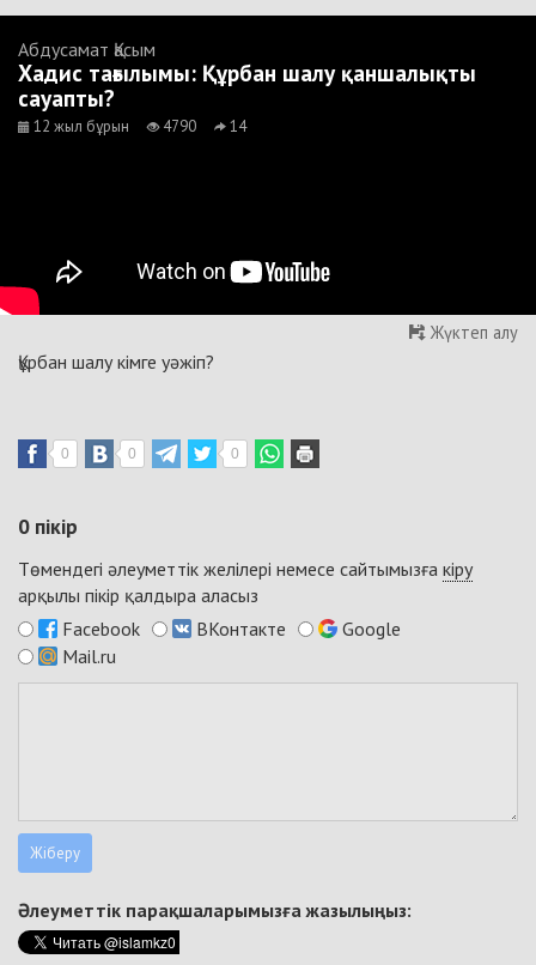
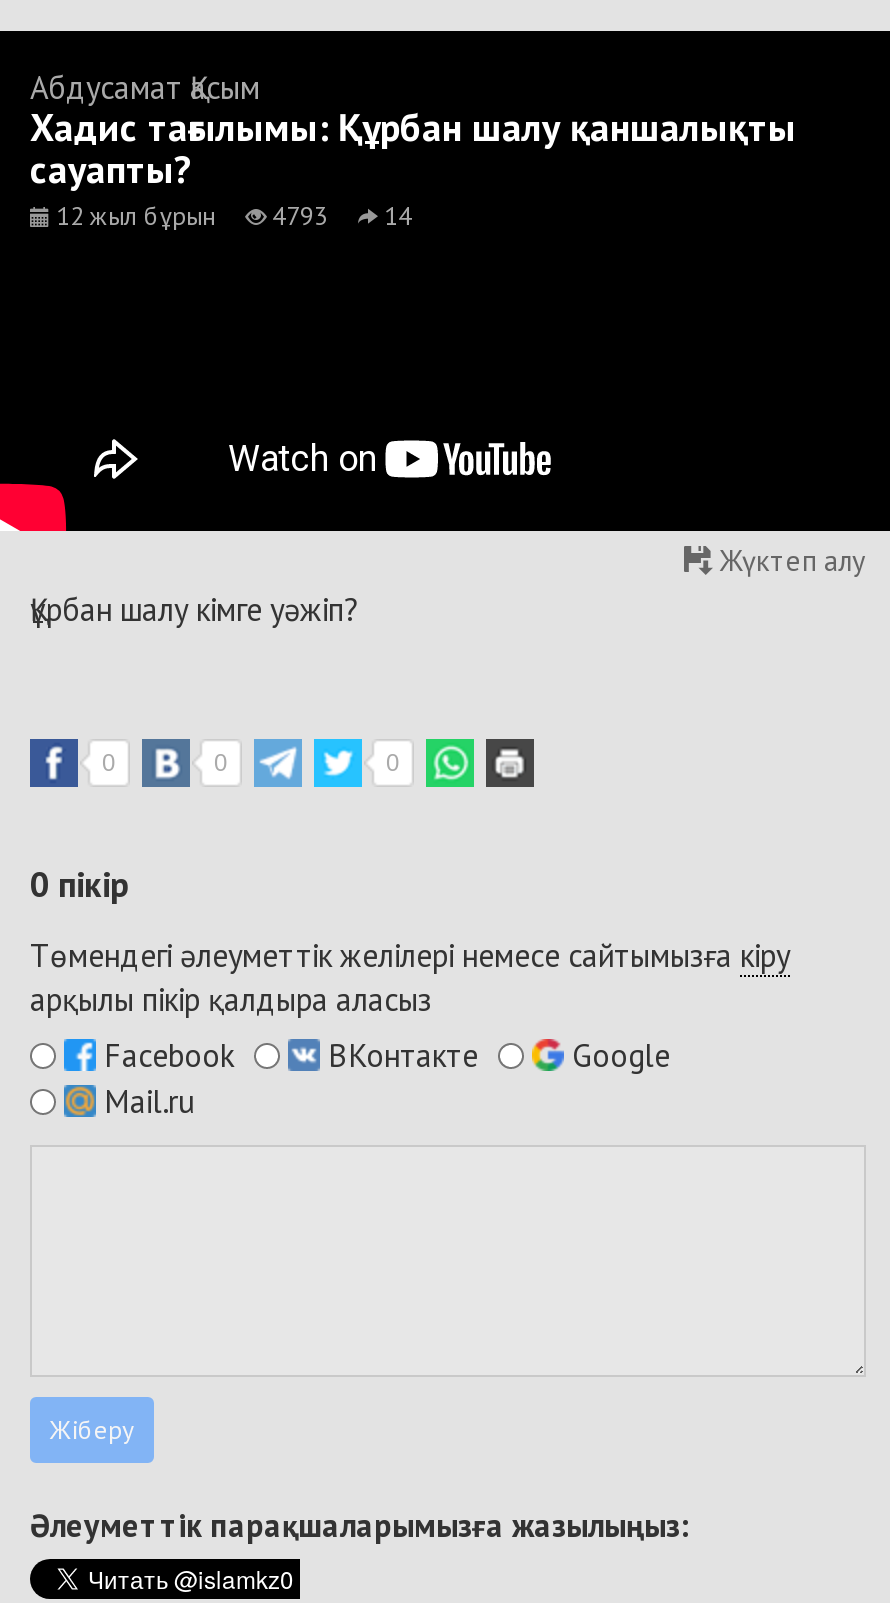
[30,116,246,136] 12 жыл бұрын 4790 14 -> [50,199,412,233] 12 жыл бұрын 4793 14

